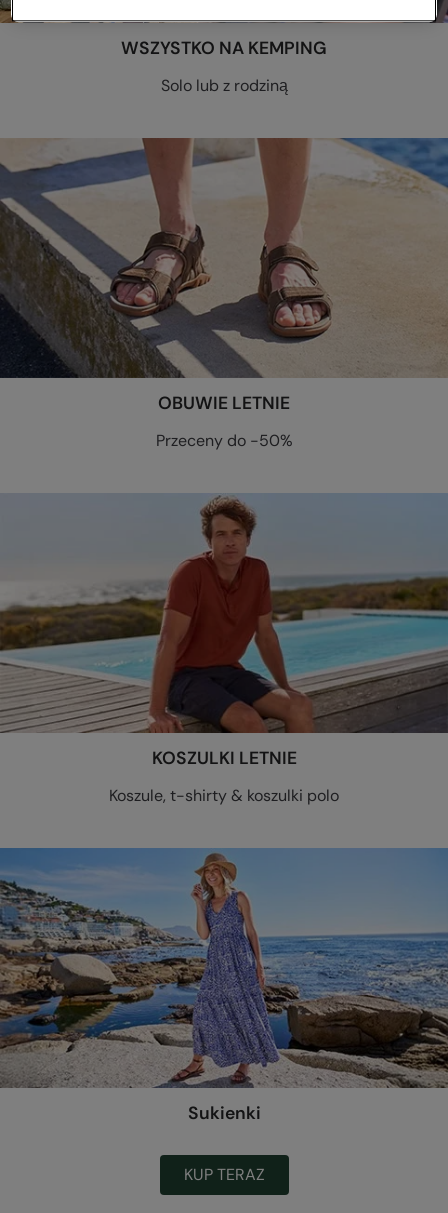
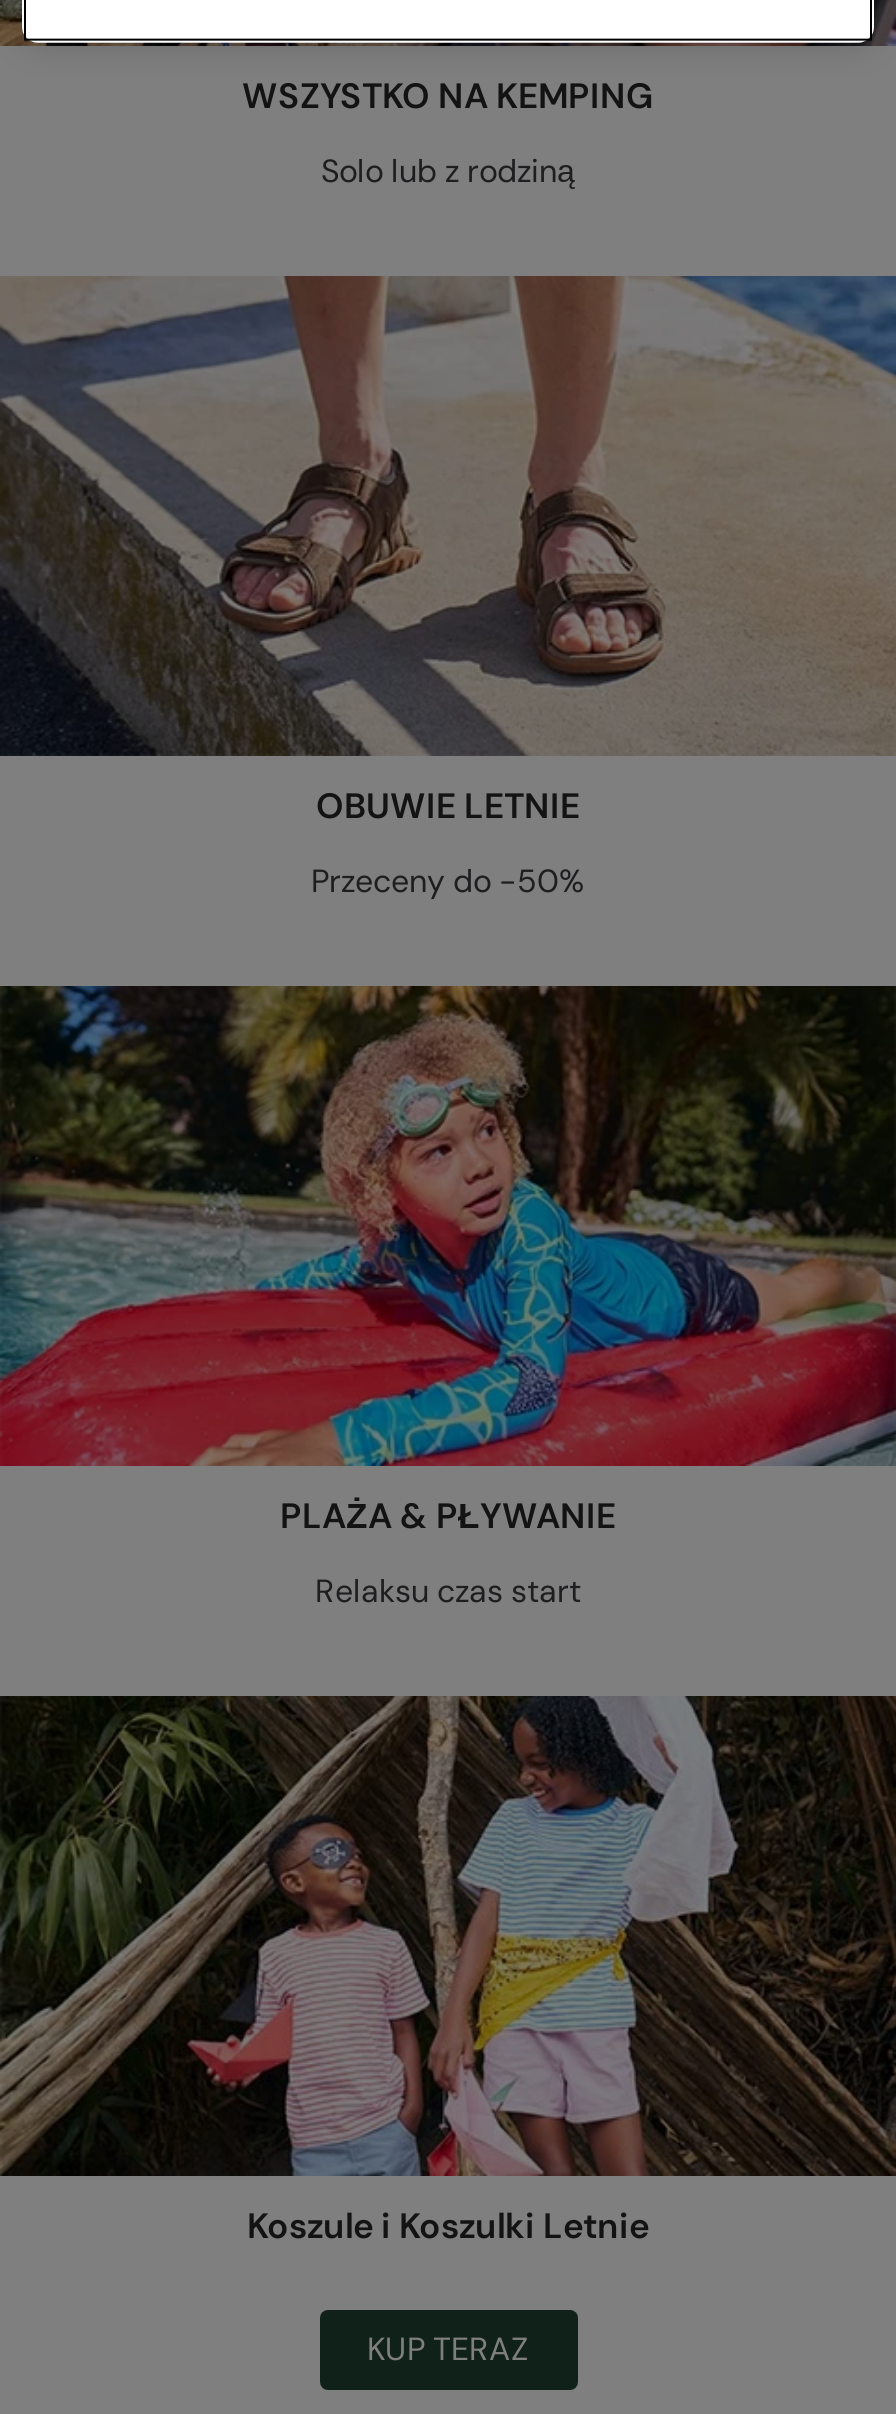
[3,493,445,769] [image] | KOSZULKI LETNIE -> [6,984,890,1538] [image] | PLAŻA & PŁYWANIE
[109,785,339,806] Koszule, t-shirty & koszulki polo -> [315,1570,581,1612] Relaksu czas start
[3,848,445,1123] [image] | Sukienki -> [6,1694,890,2247] [image] | Koszule i Koszulki Letnie

